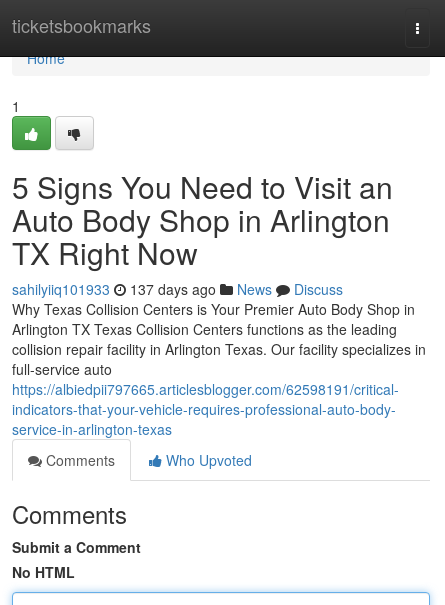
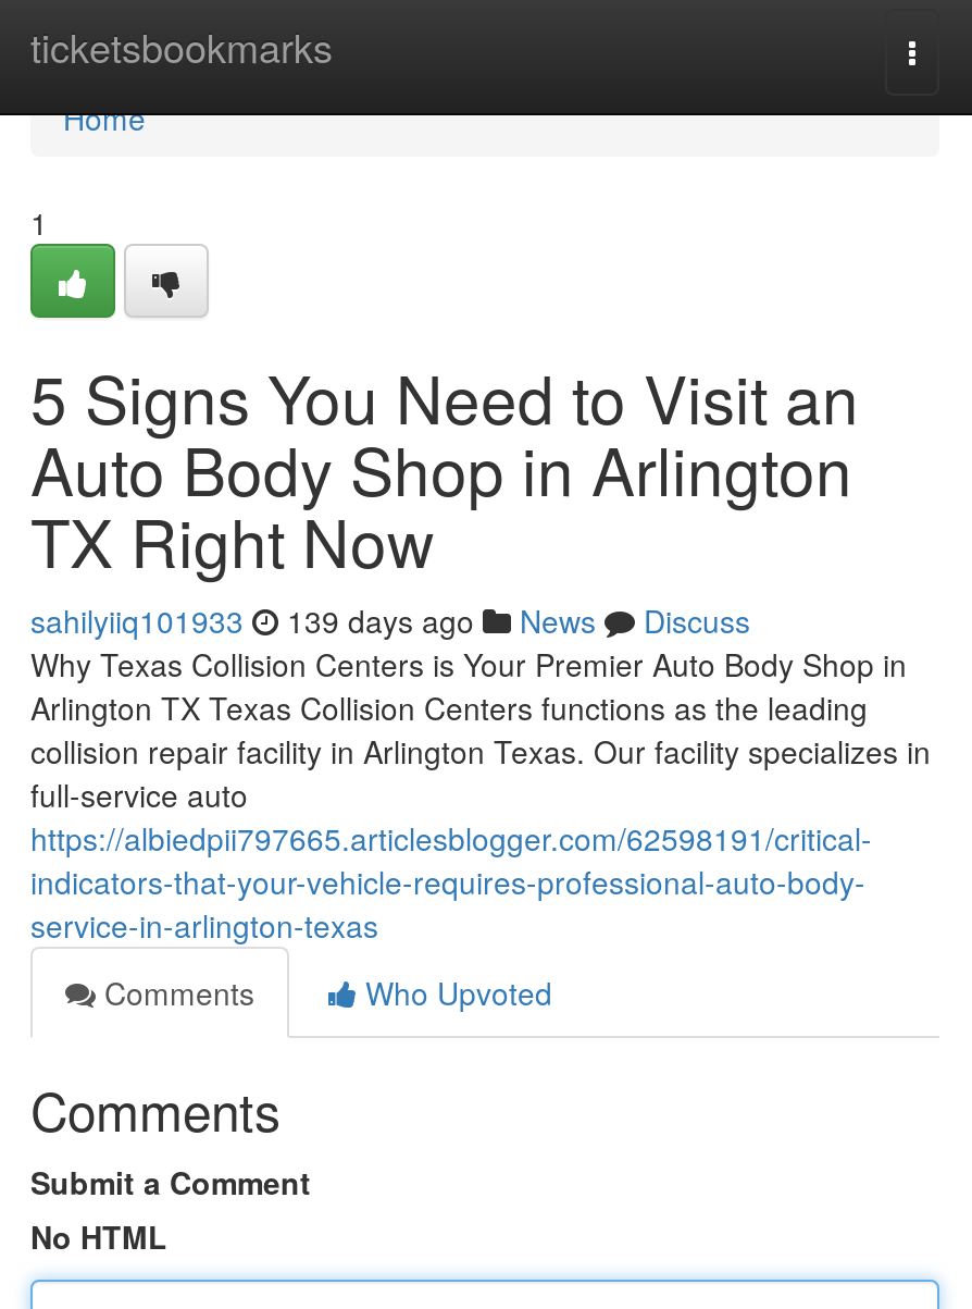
[12,279,343,299] sahilyiiq101933 137 days ago News Discuss -> [30,598,750,642] sahilyiiq101933 139 days ago News Discuss

